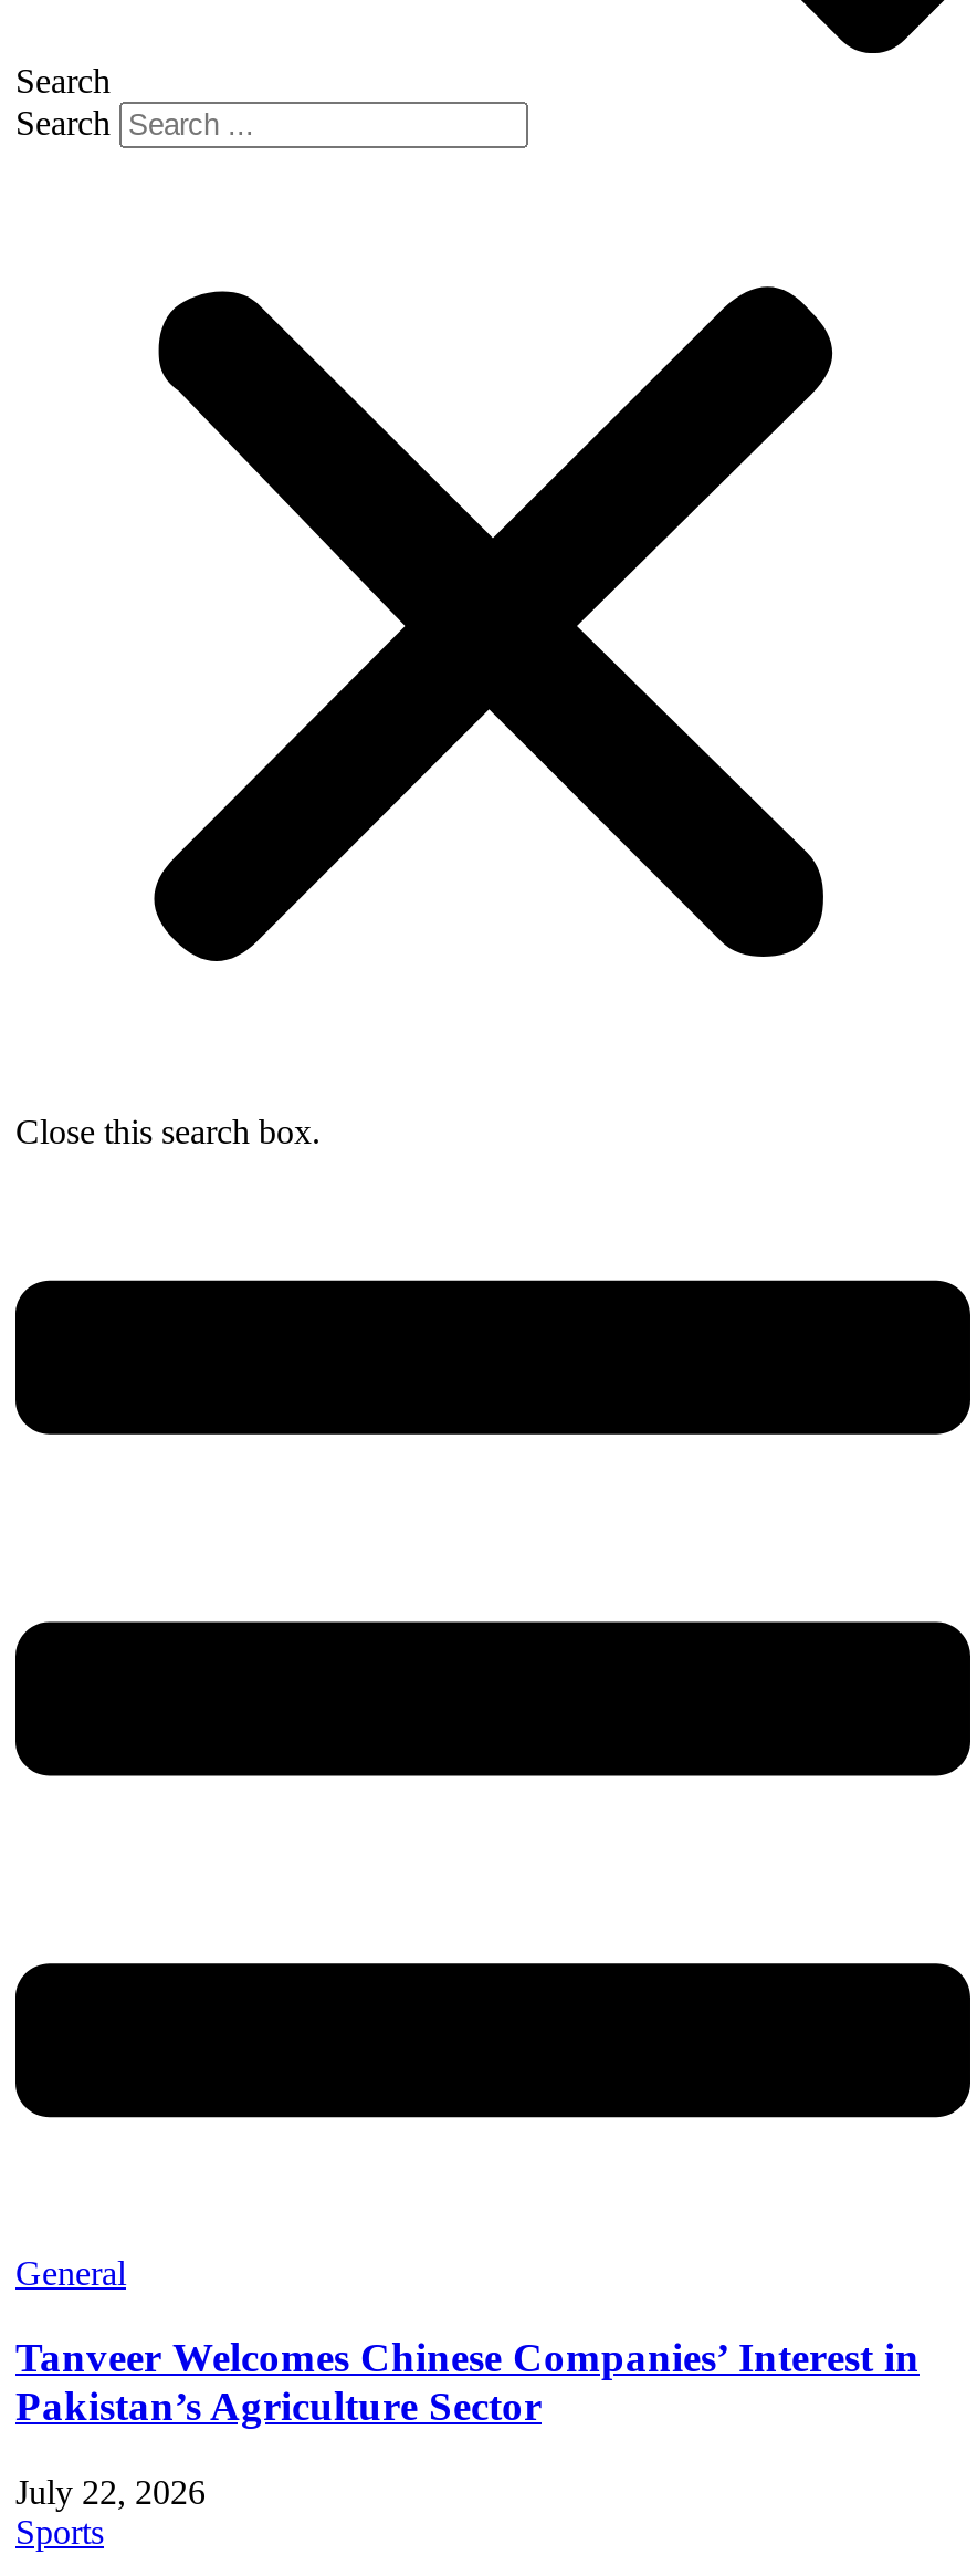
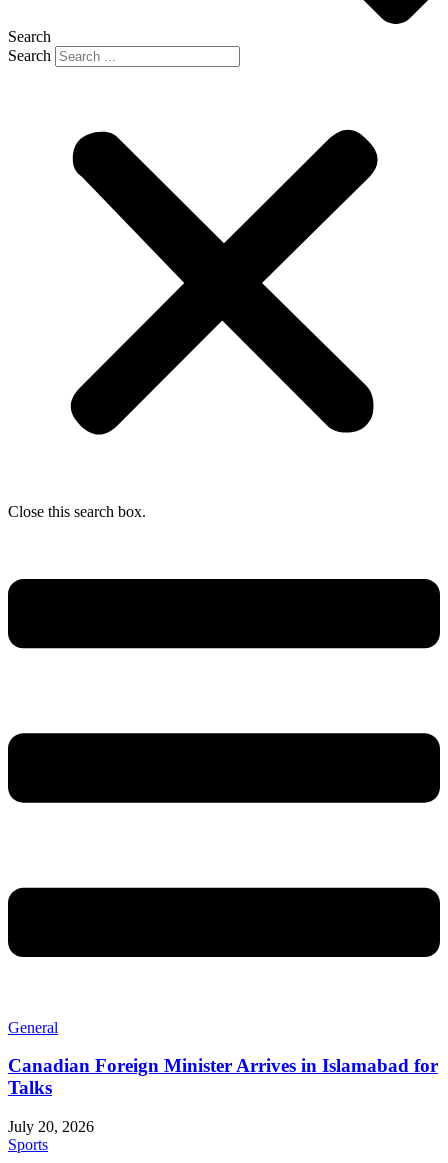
[15,2335,920,2430] Tanveer Welcomes Chinese Companies’ Interest in | Pakistan’s Agriculture Sector -> [8,1055,438,1098] Canadian Foreign Minister Arrives in Islamabad for | Talks
[15,2473,206,2511] July 22, 2026 -> [8,1118,94,1135] July 20, 2026

